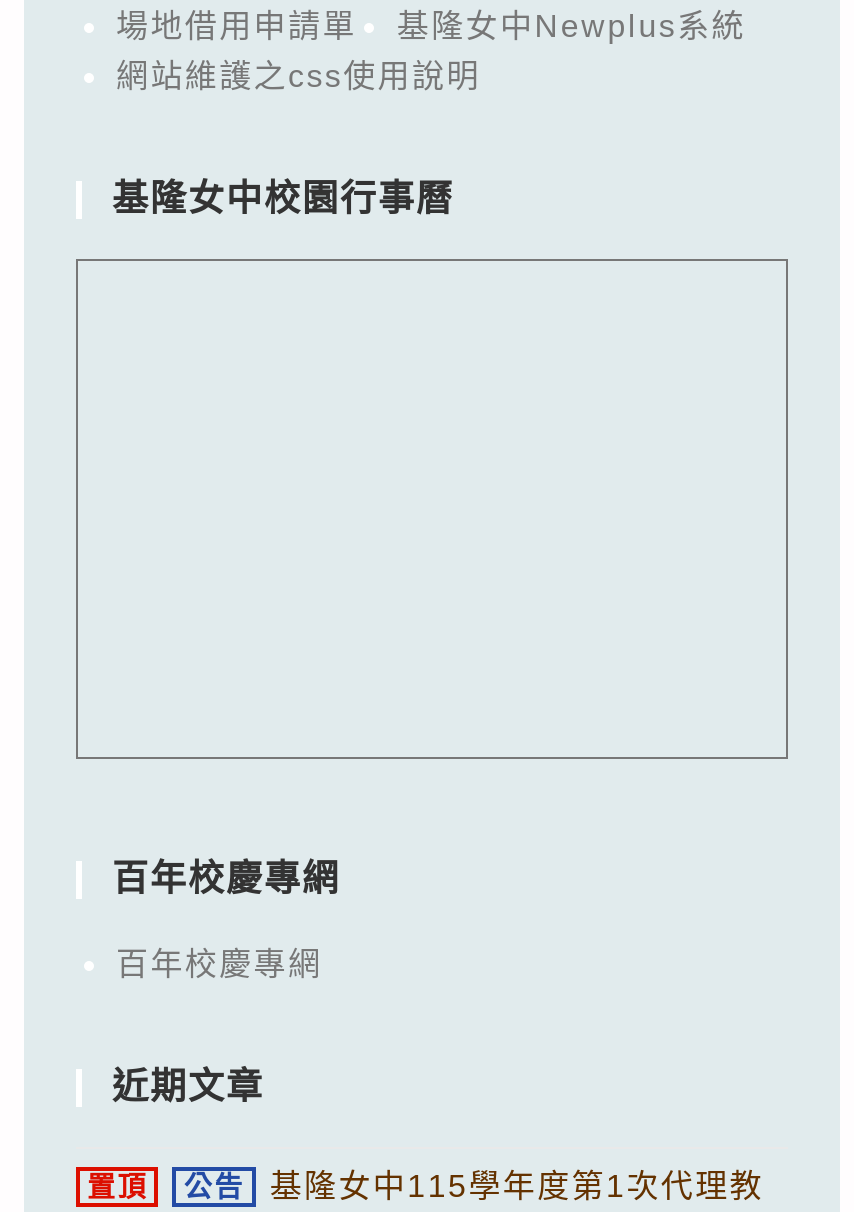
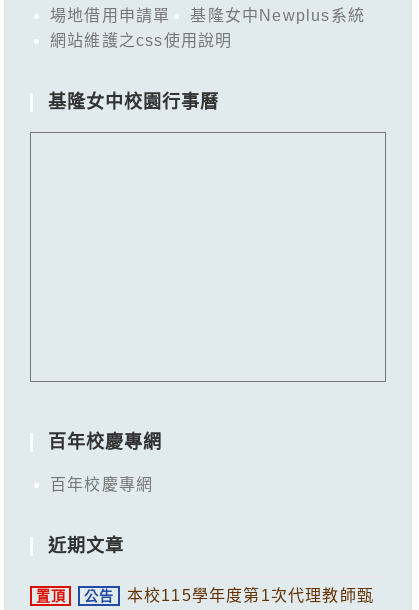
[270,1169,764,1203] 基隆女中115學年度第1次代理教 -> [127,587,374,604] 本校115學年度第1次代理教師甄

